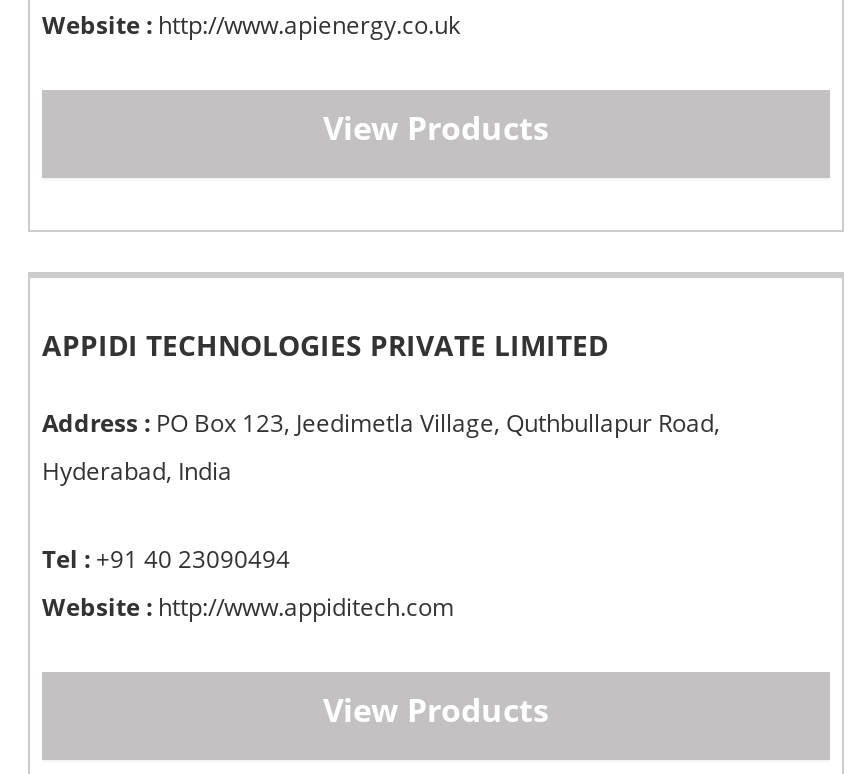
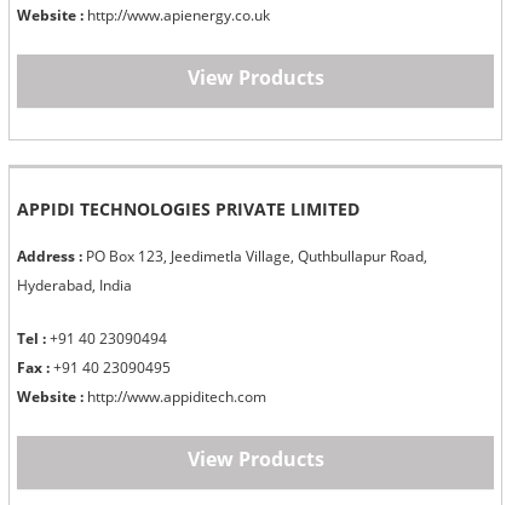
none -> [17,357,171,378] Fax : +91 40 23090495

